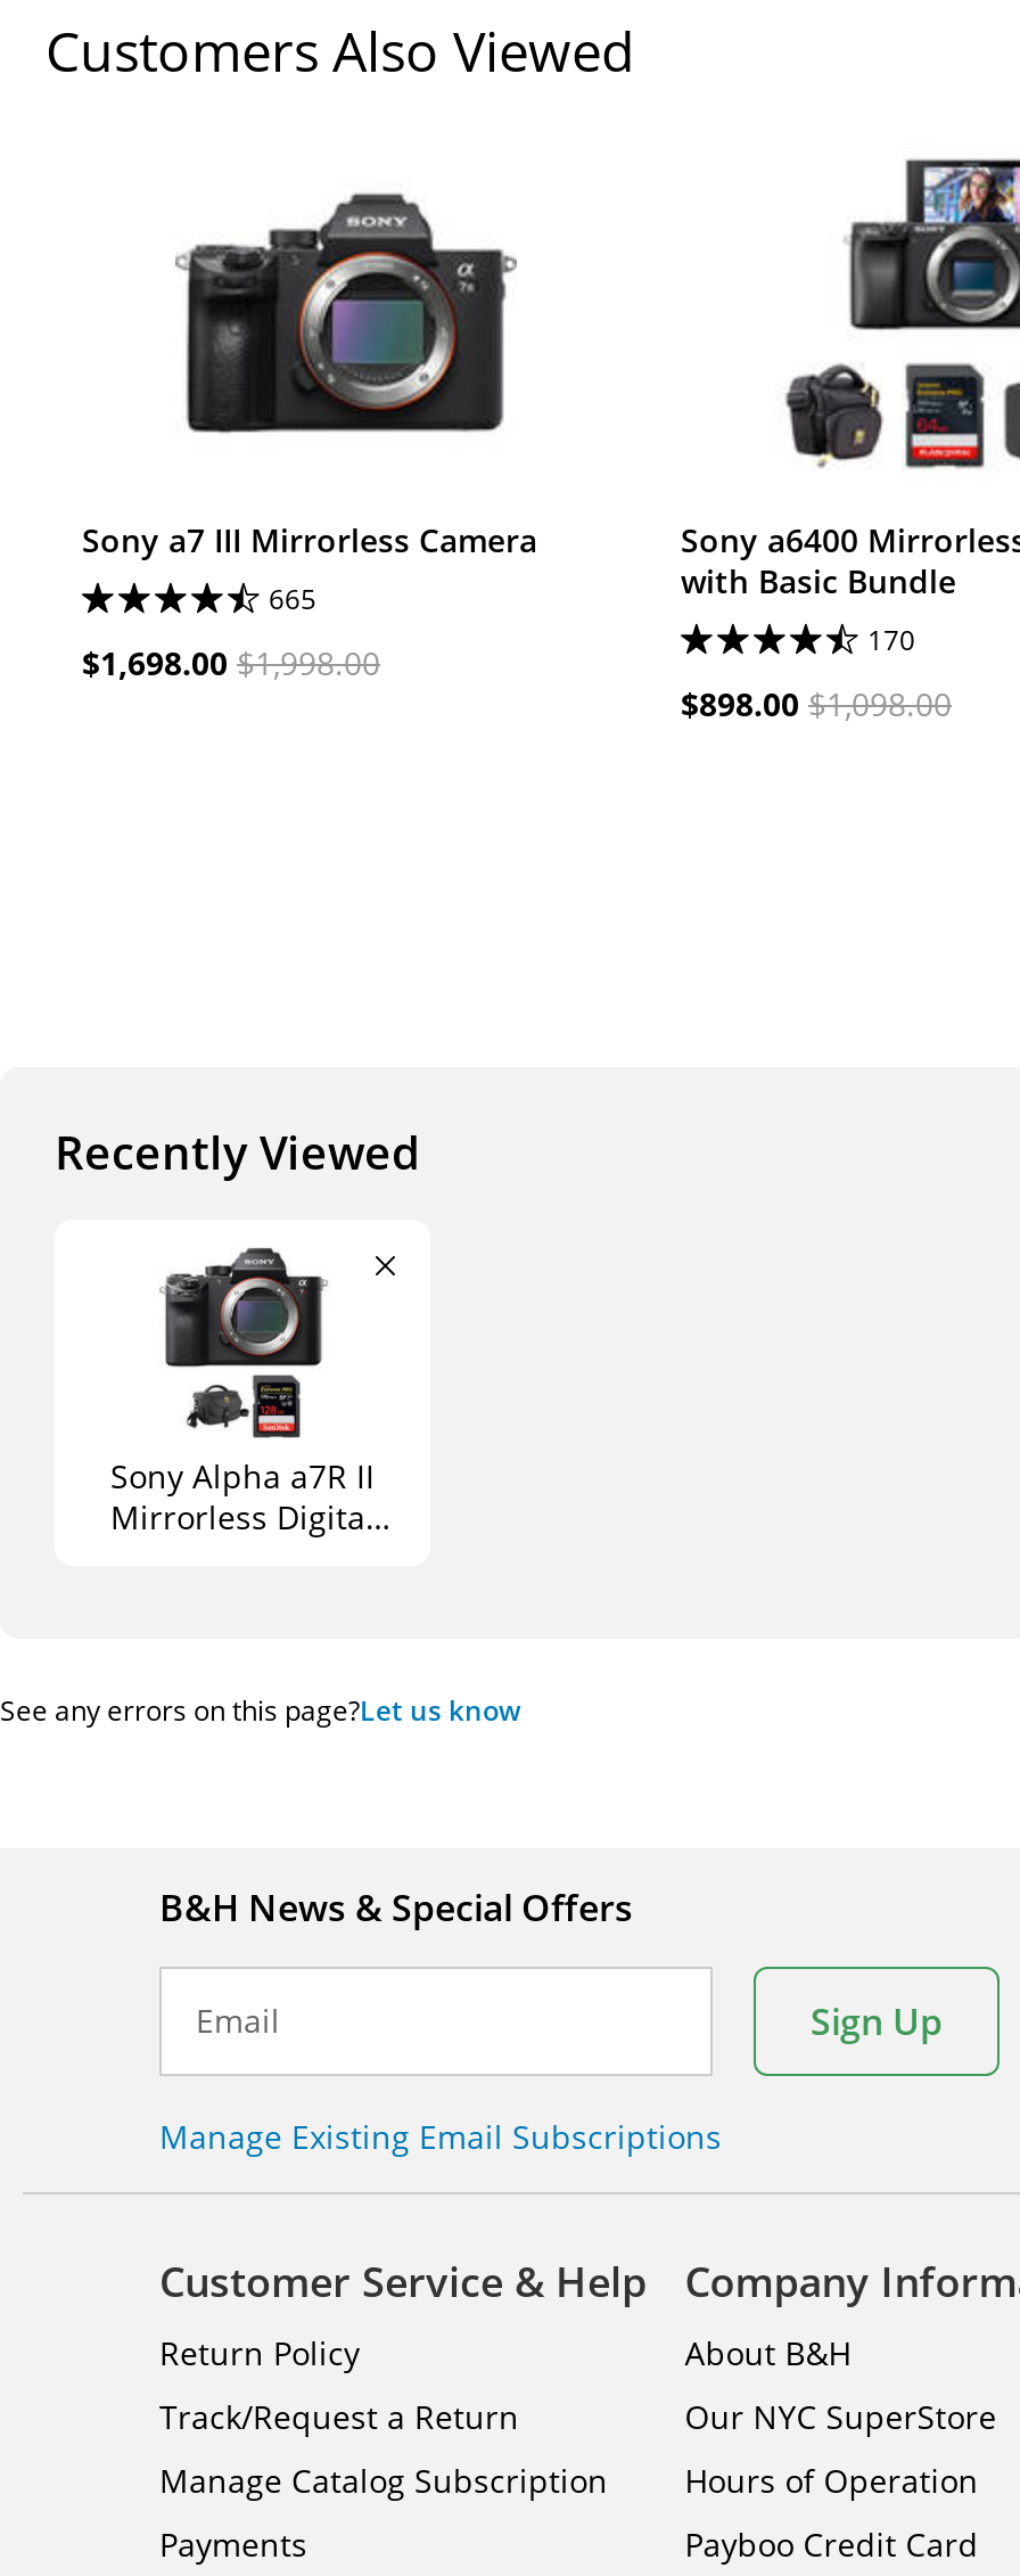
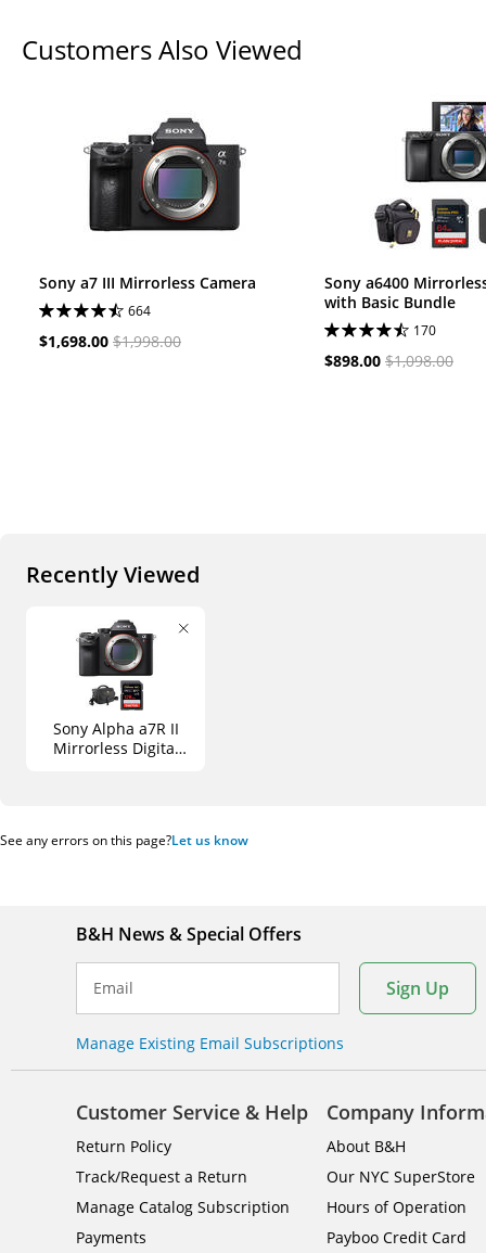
[269,580,316,618] 665 -> [128,302,151,320] 664

